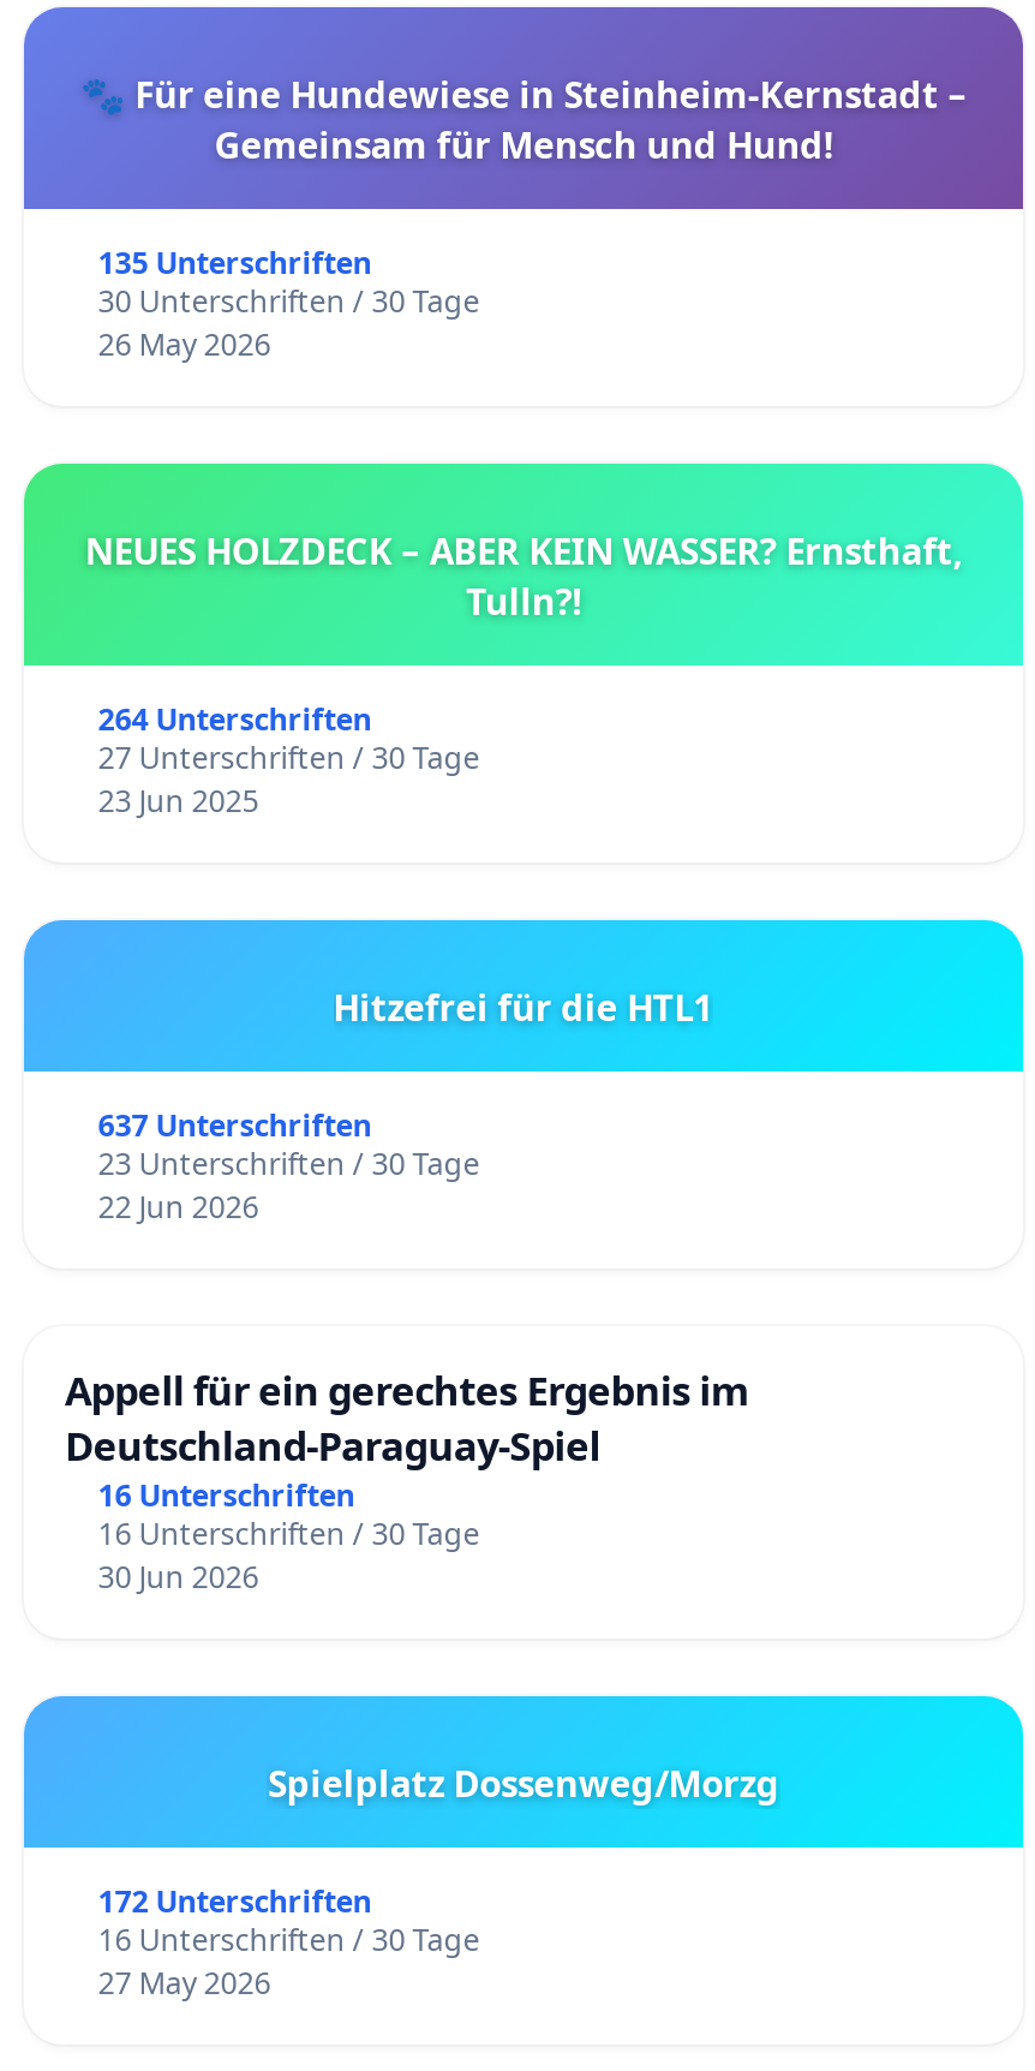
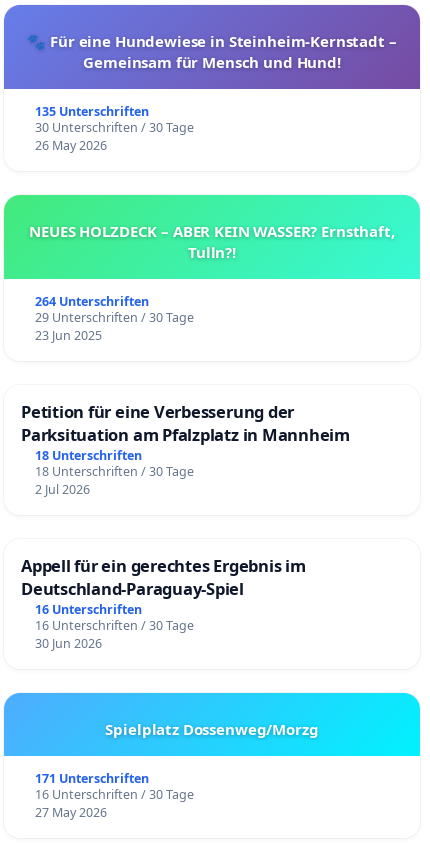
[98,737,480,778] 27 Unterschriften / 30 Tage -> [35,309,194,326] 29 Unterschriften / 30 Tage
[98,982,714,1227] Hitzefrei für die HTL1 | 637 Unterschriften | 23 Unterschriften / 30 Tage | 22 Jun 2026 -> [21,400,350,498] Petition für eine Verbesserung der | Parksituation am Pfalzplatz in Mannheim | 18 Unterschriften | 18 Unterschriften / 30 Tage | 2 Jul 2026
[98,1880,372,1921] 172 Unterschriften -> [35,769,149,786] 171 Unterschriften

